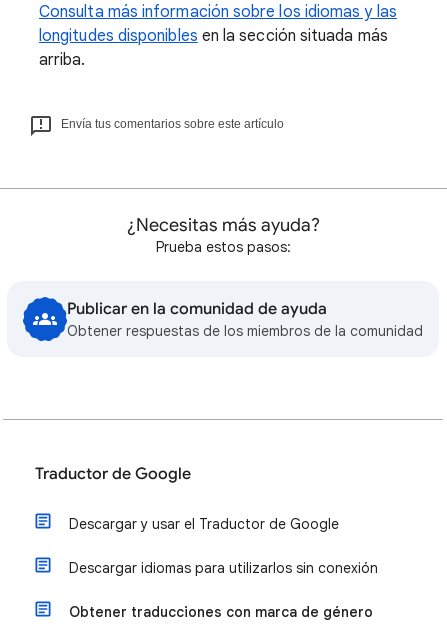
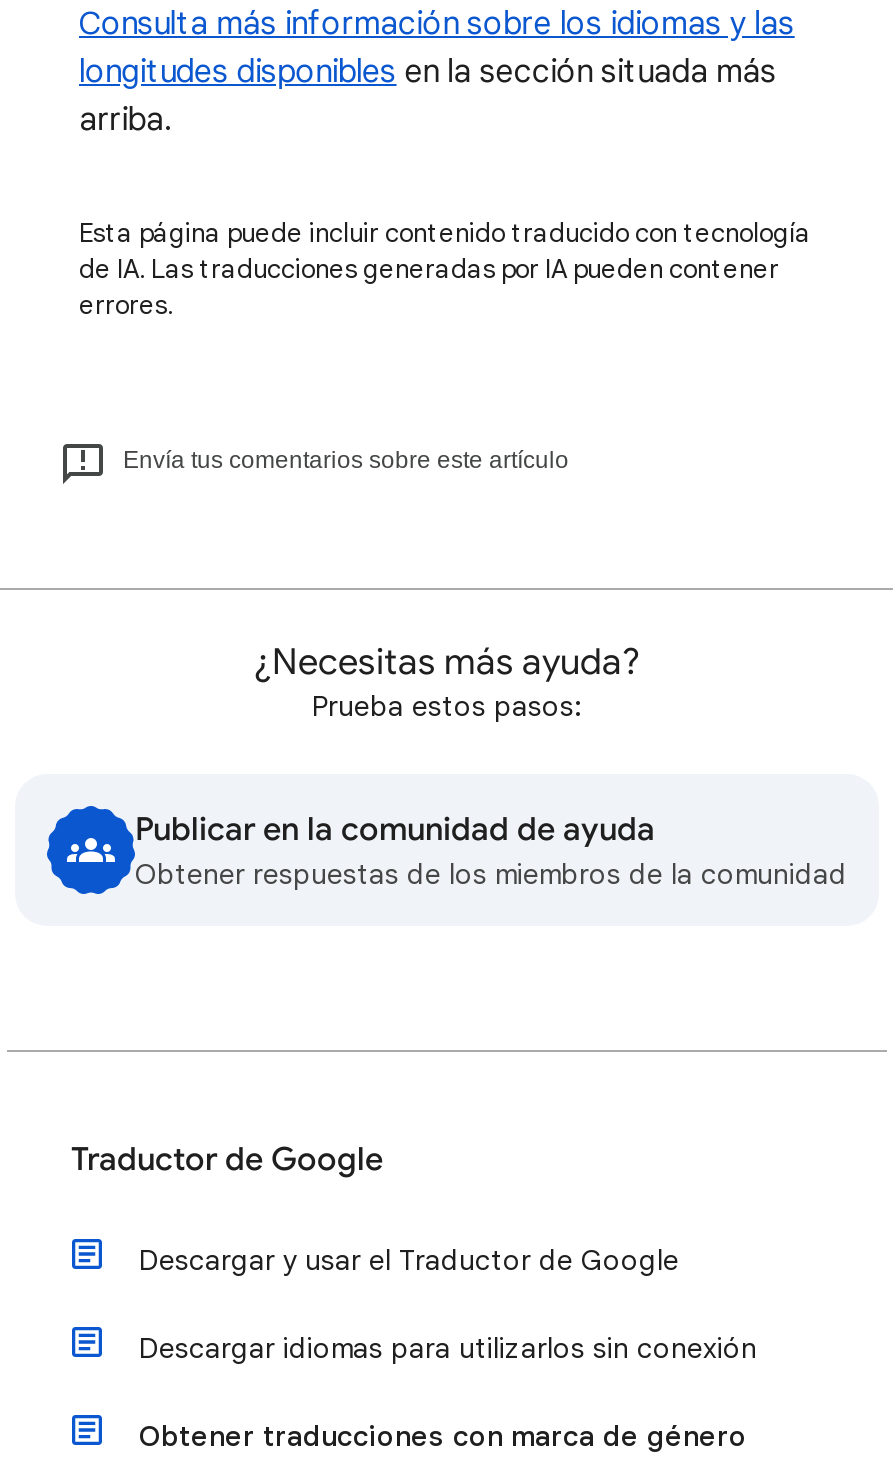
none -> [79,216,811,322] Esta página puede incluir contenido traducido con tecnología | de IA. Las traducciones generadas por IA pueden contener | errores.

